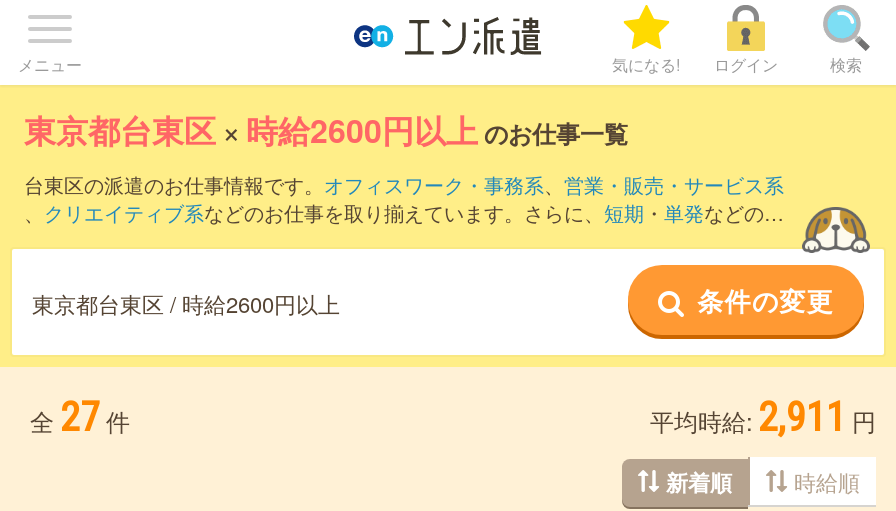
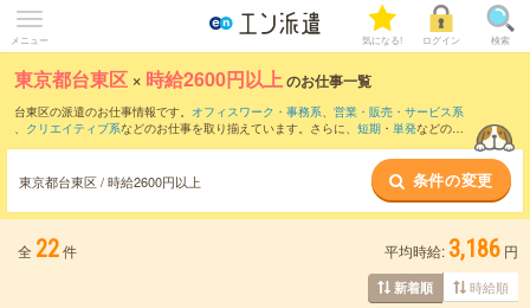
[30,393,130,441] 全 27 件 -> [18,235,77,263] 全 22 件
[650,393,876,441] 平均時給: 2,911 円 -> [384,235,518,263] 平均時給: 3,186 円

